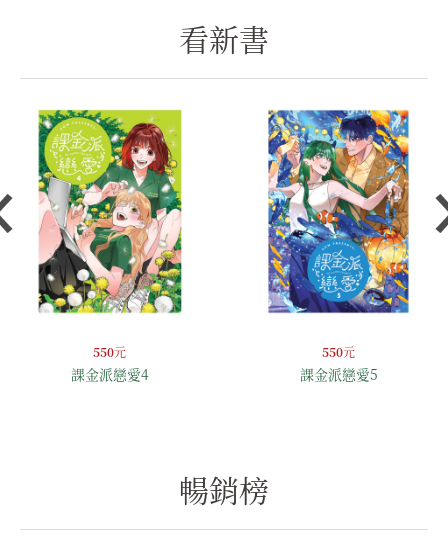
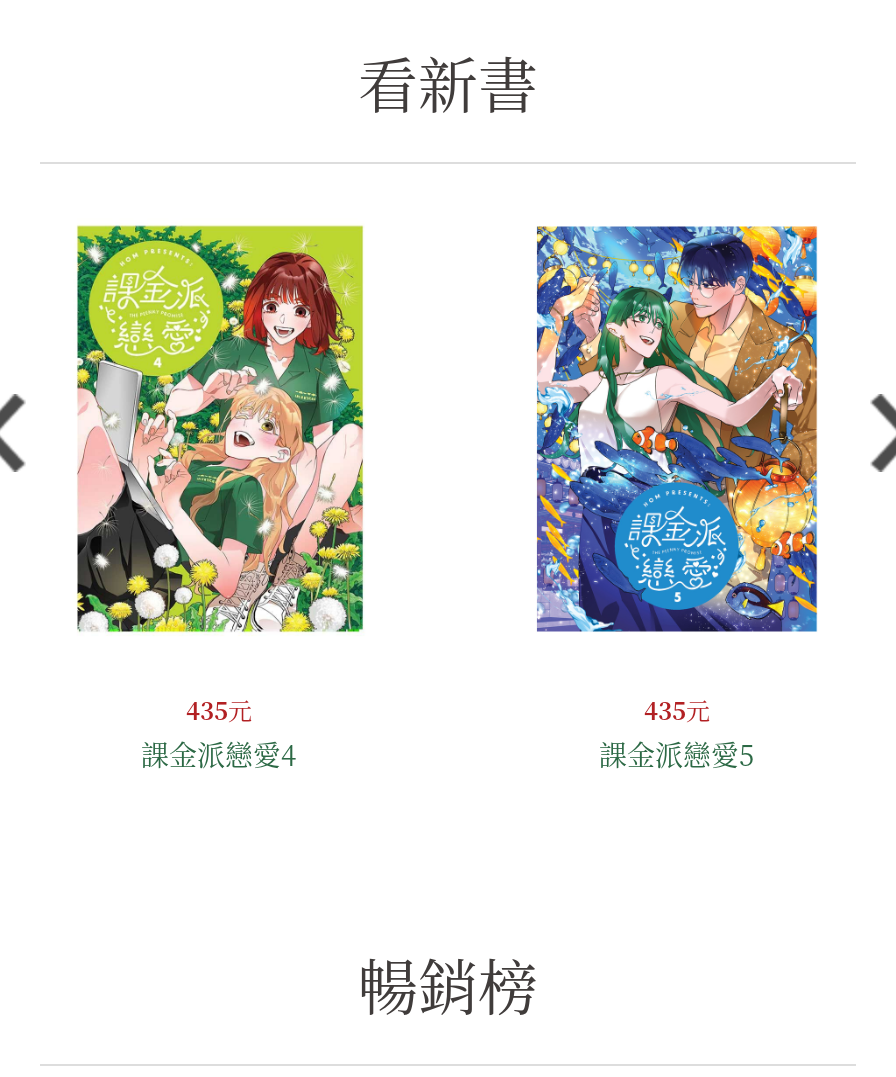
[93,343,126,360] 550元 -> [186,692,252,726] 435元
[322,343,355,360] 550元 -> [644,692,710,726] 435元

